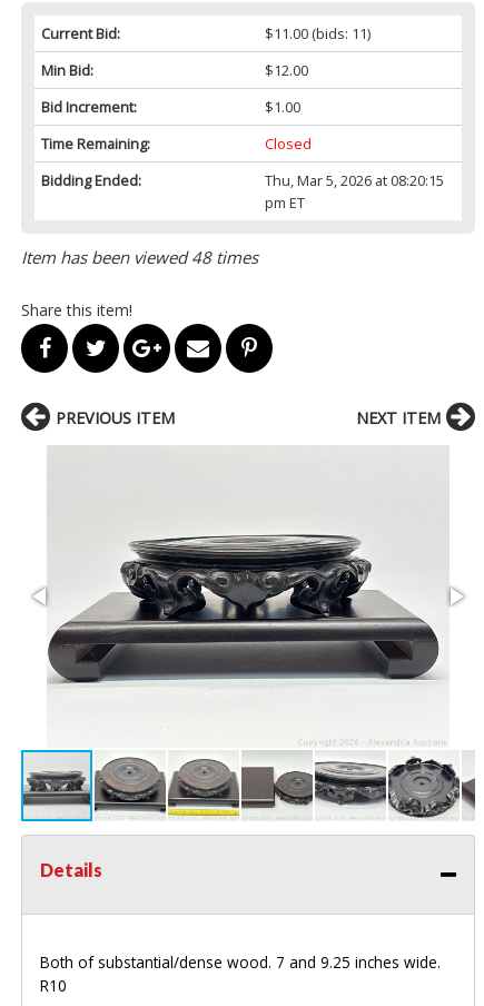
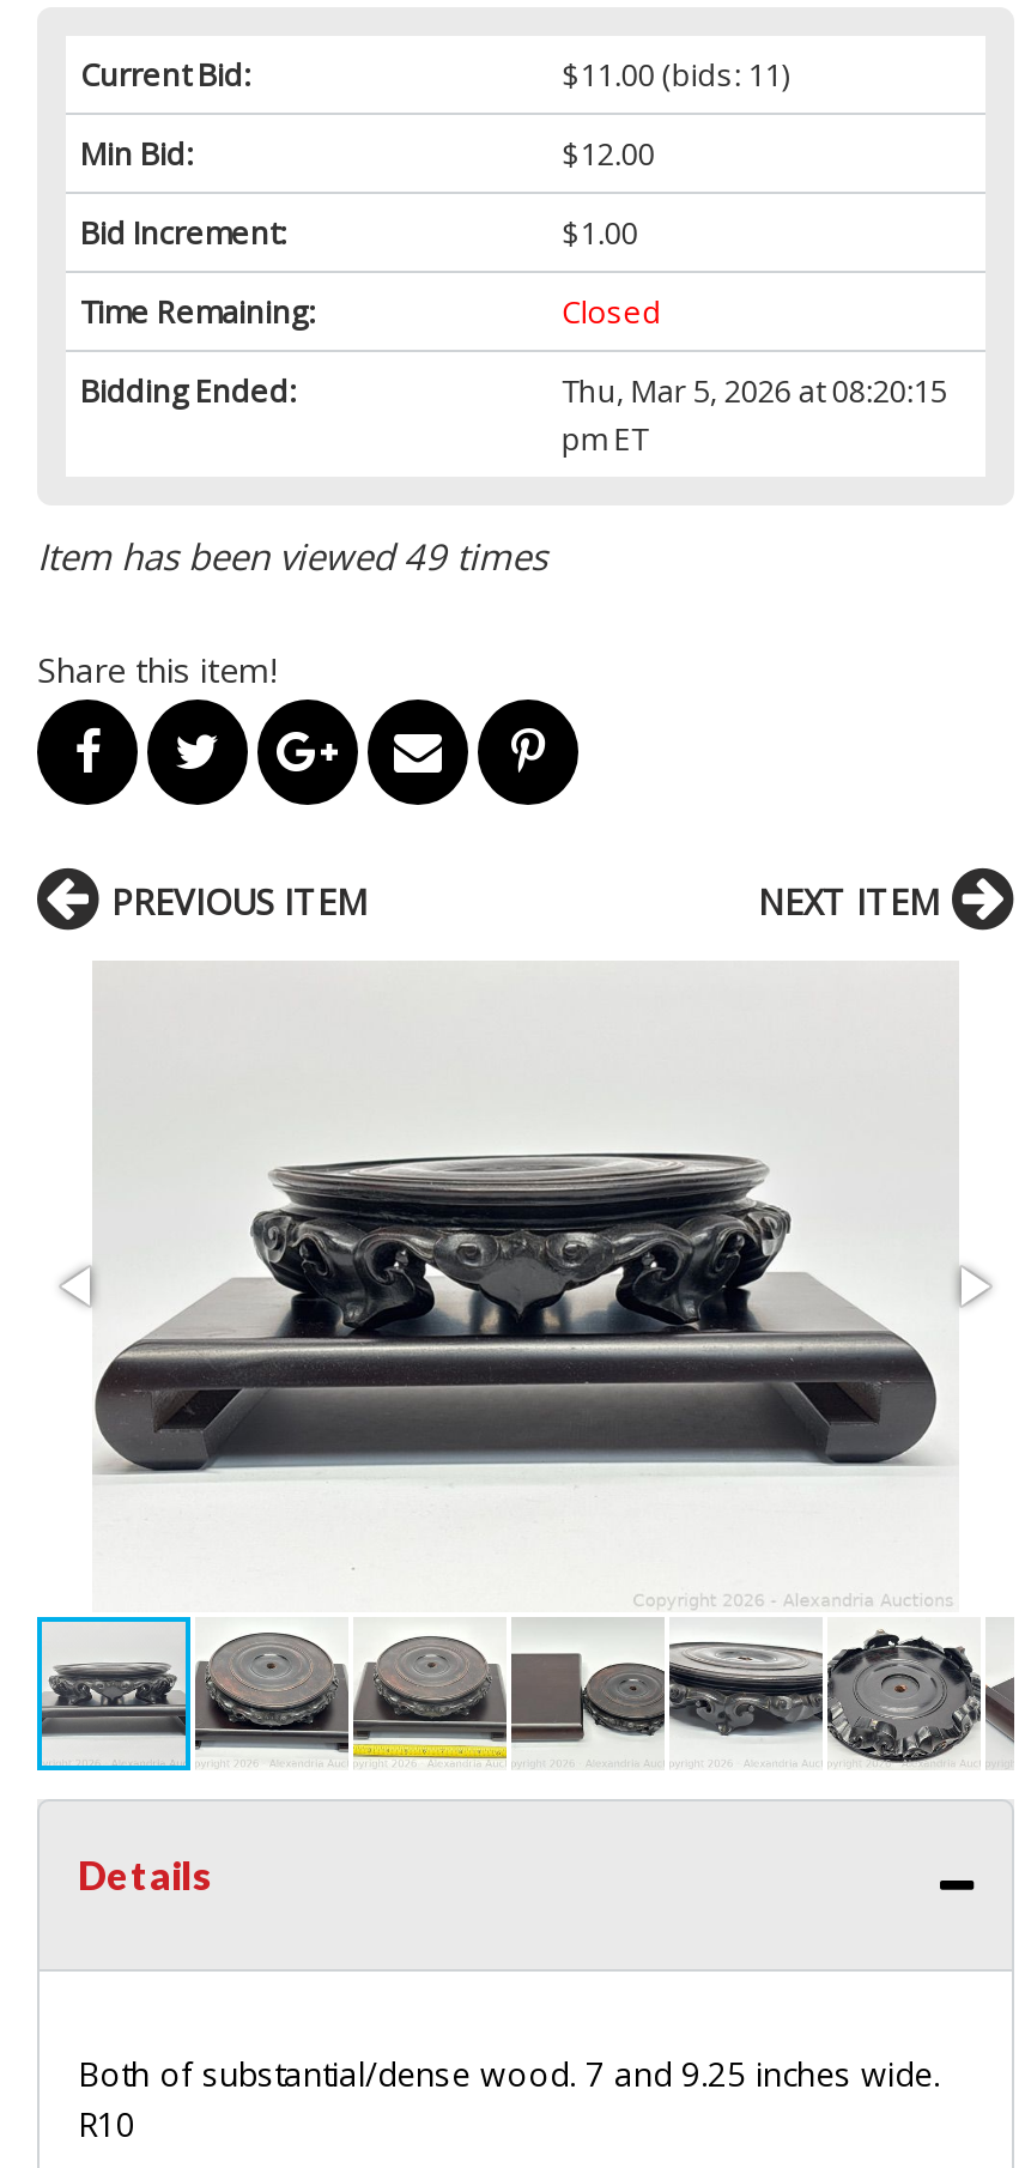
[21,246,258,268] Item has been viewed 48 times -> [37,531,547,579] Item has been viewed 49 times

